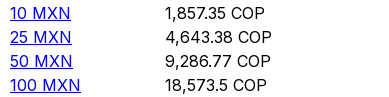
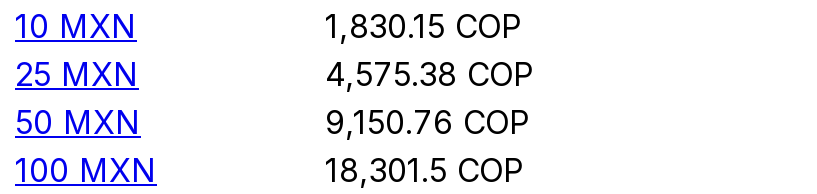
[165,3,265,23] 1,857.35 COP -> [325,6,523,46] 1,830.15 COP
[165,27,272,47] 4,643.38 COP -> [325,54,535,94] 4,575.38 COP
[165,51,271,71] 9,286.77 COP -> [325,102,531,142] 9,150.76 COP
[165,75,267,95] 18,573.5 COP -> [325,150,525,190] 18,301.5 COP

